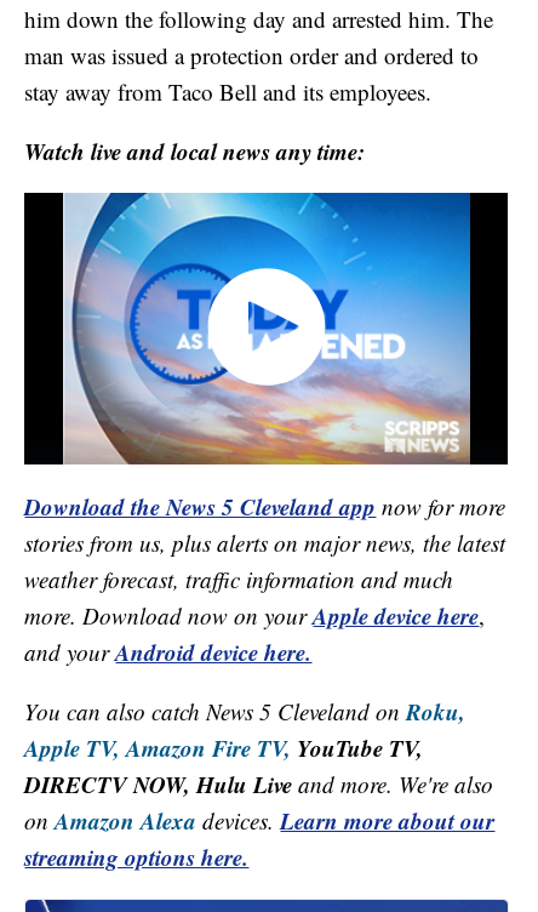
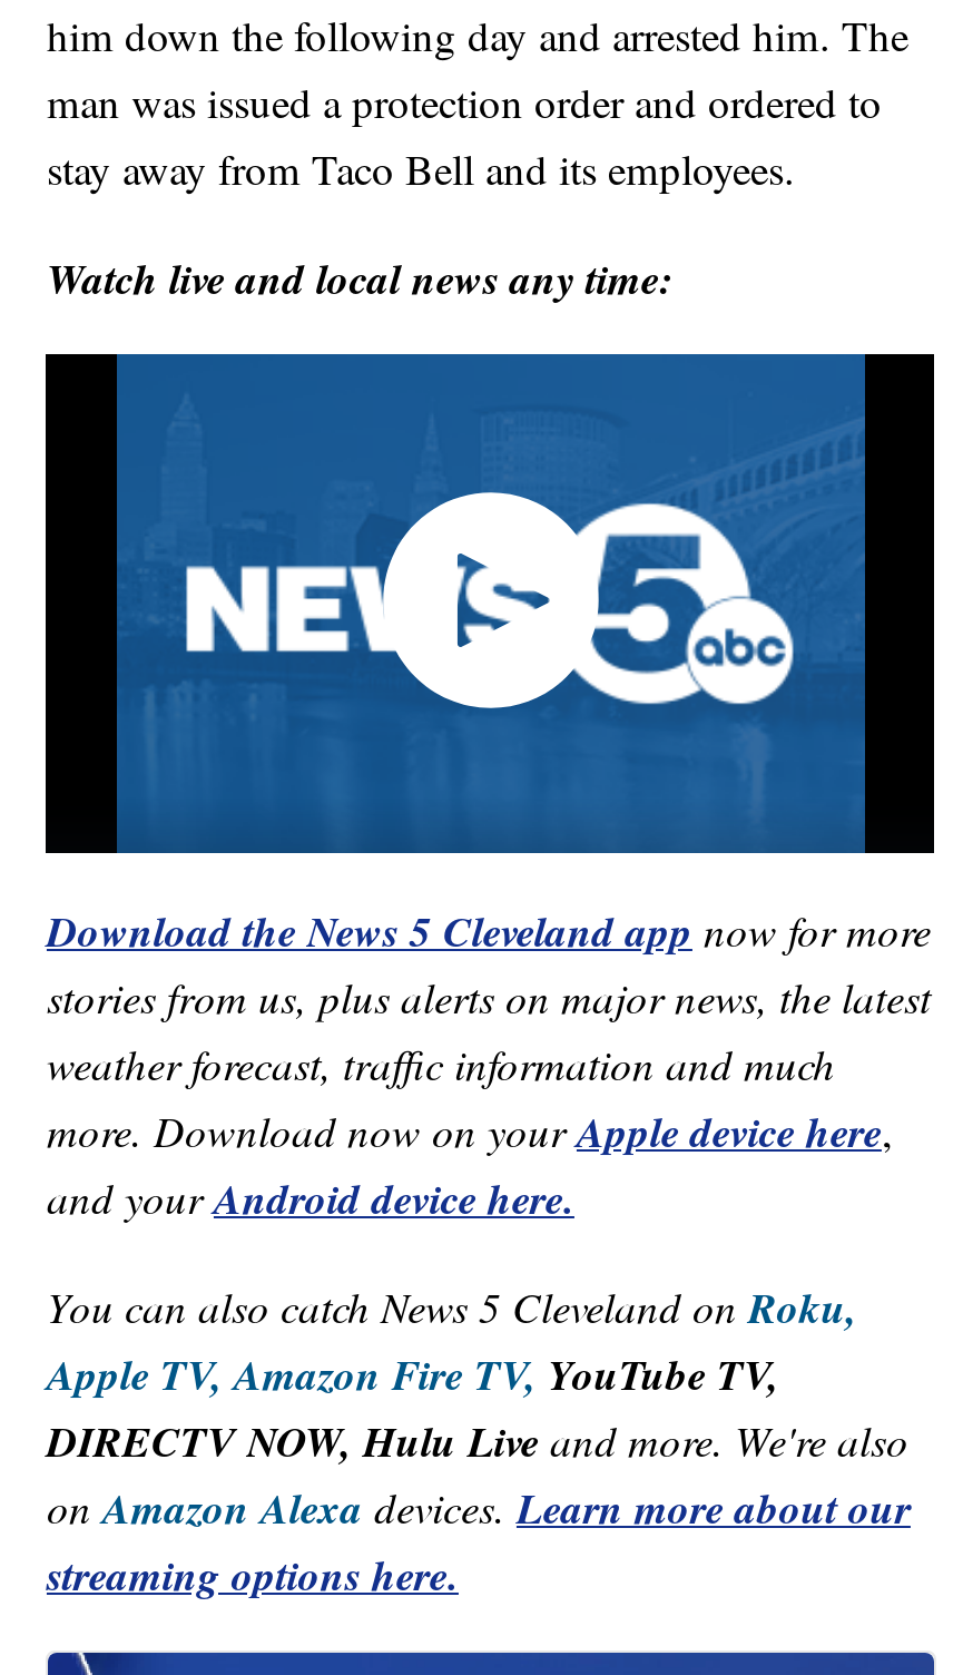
[62,192,471,466] [image] -> [115,352,867,855] [image]

